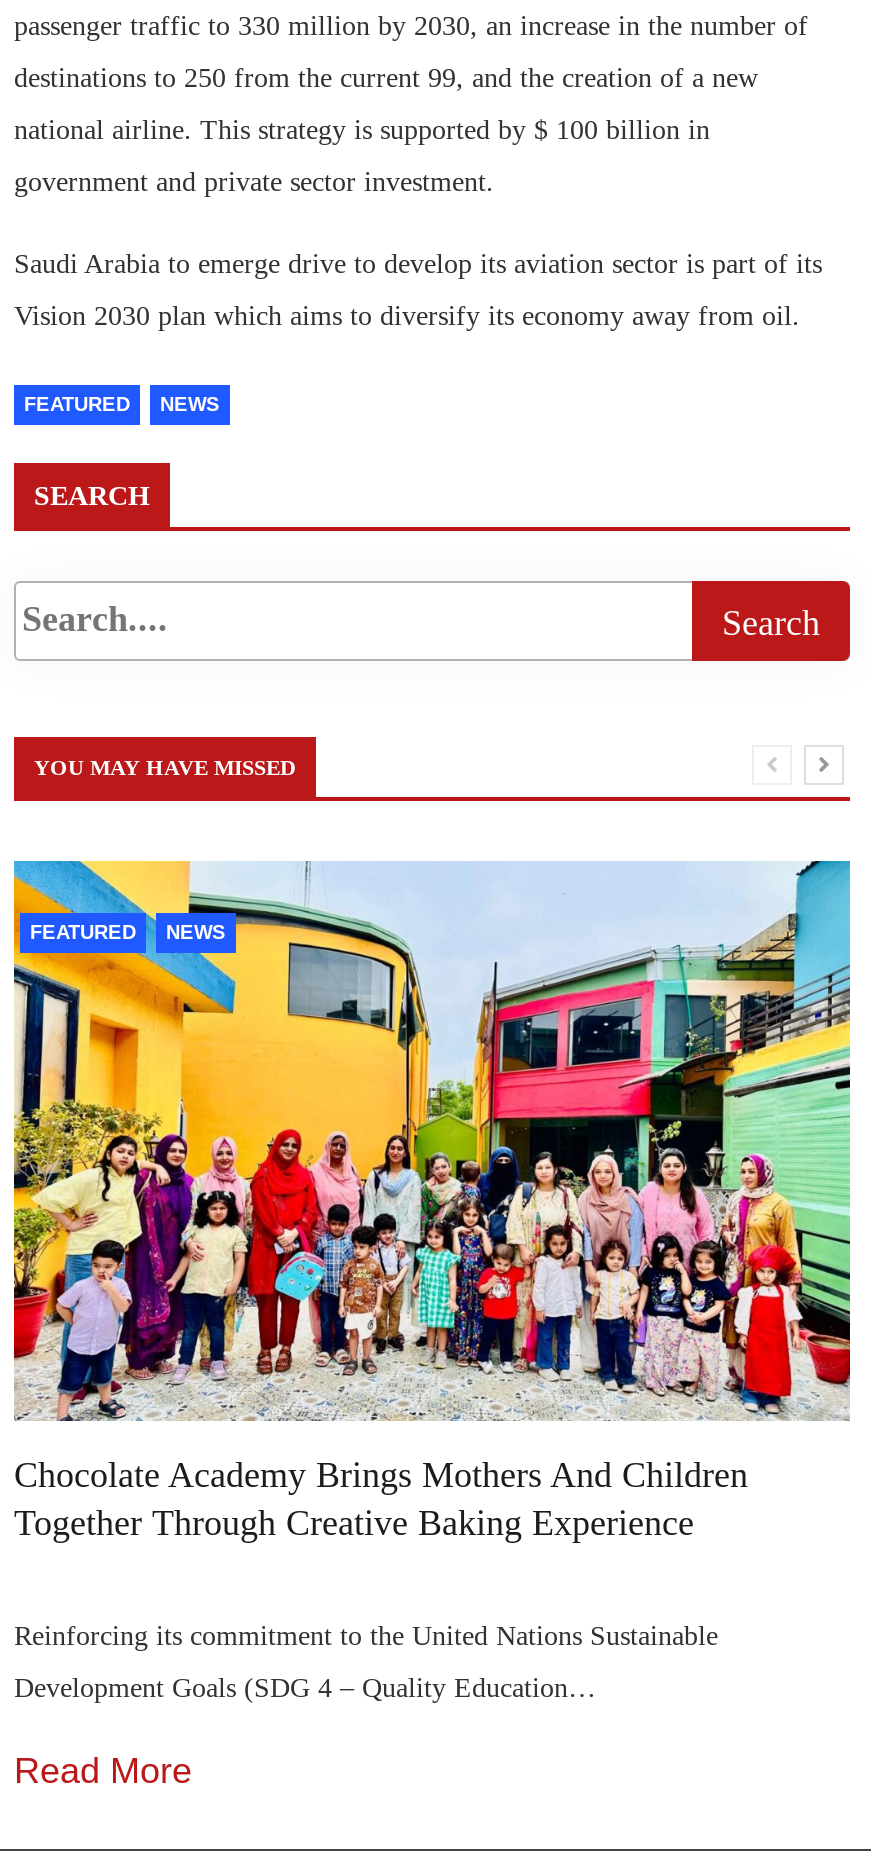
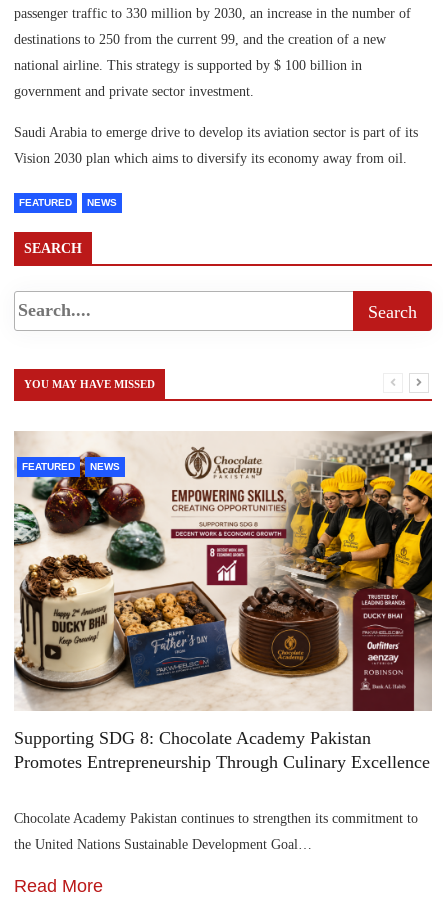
[12,859,852,1542] [image] | Chocolate Academy Brings Mothers And Children | Together Through Creative Baking Experience -> [13,431,433,772] [image] | Supporting SDG 8: Chocolate Academy Pakistan | Promotes Entrepreneurship Through Culinary Excellence
[14,1620,718,1650] Reinforcing its commitment to the United Nations Sustainable -> [14,811,418,826] Chocolate Academy Pakistan continues to strengthen its commitment to
[14,1672,596,1702] Development Goals (SDG 4 – Quality Education… -> [14,837,312,852] the United Nations Sustainable Development Goal…

